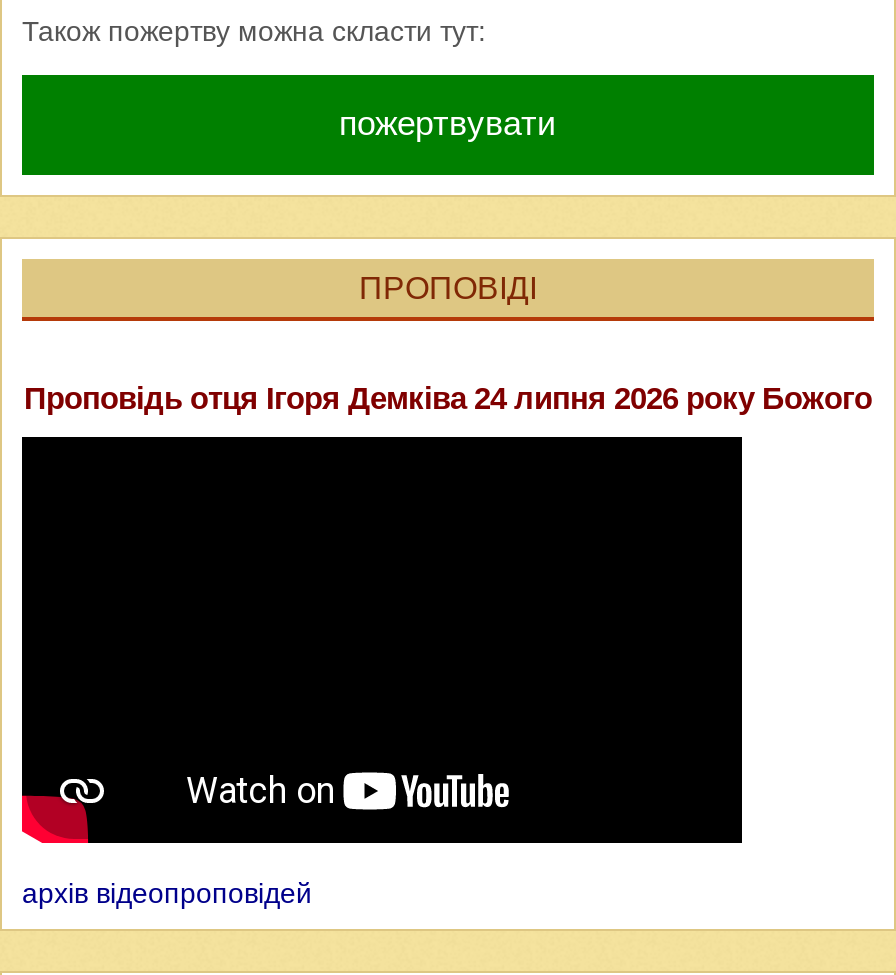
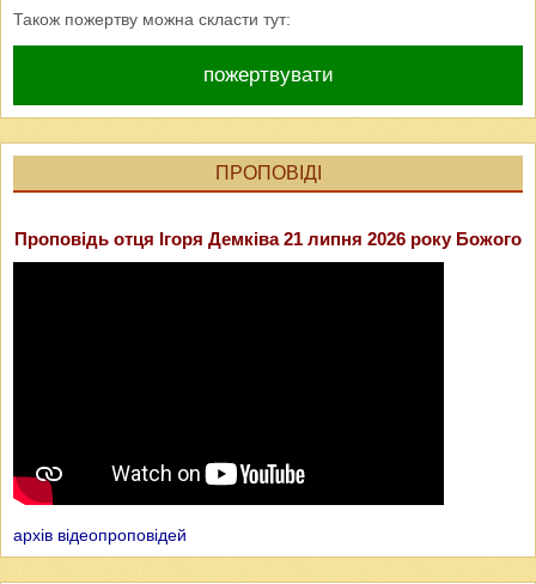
[24,382,872,416] Проповідь отця Ігоря Демківа 24 липня 2026 року Божого -> [14,229,522,250] Проповідь отця Ігоря Демківа 21 липня 2026 року Божого

